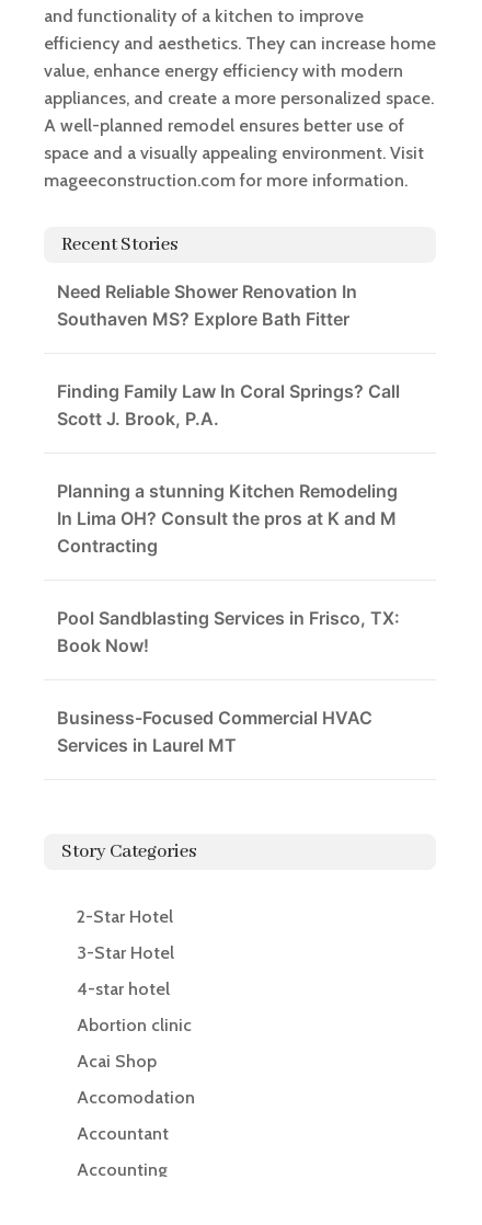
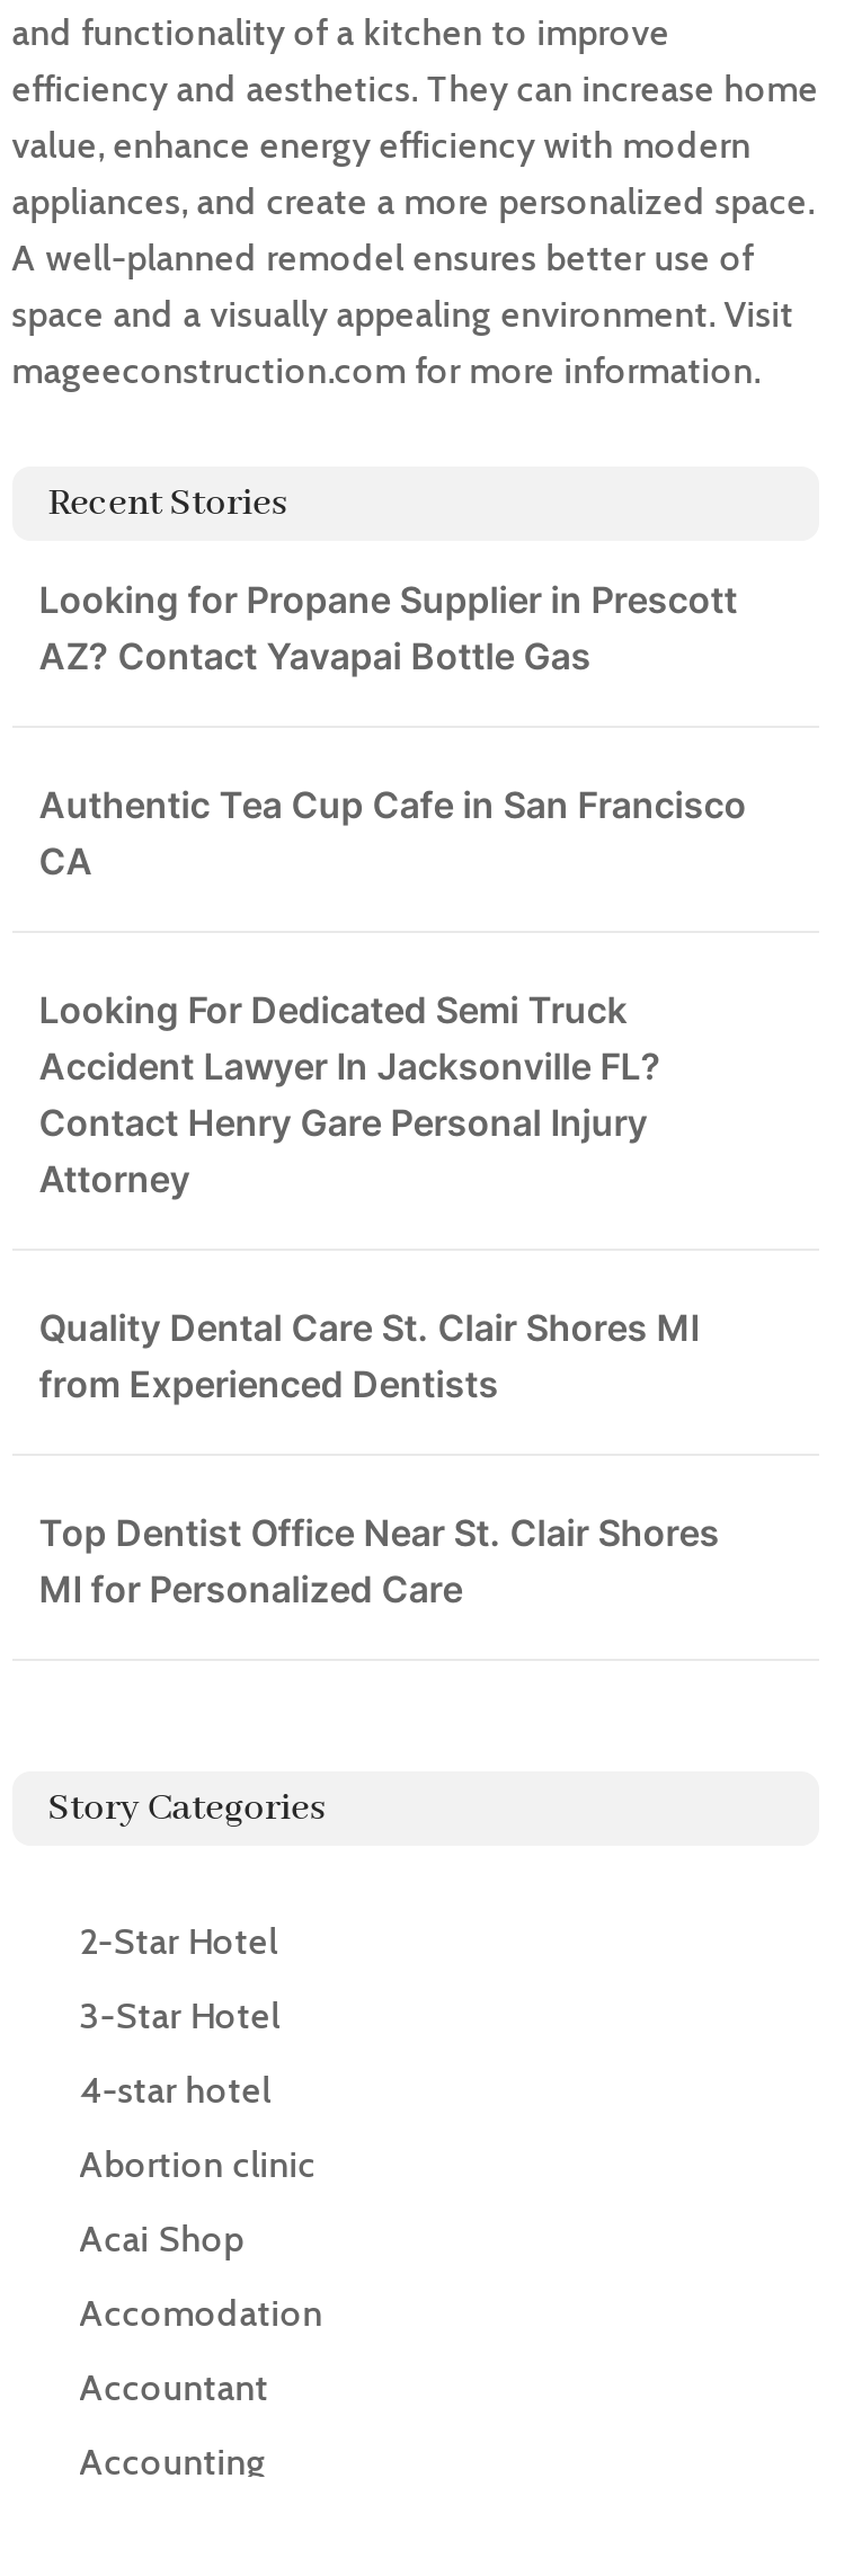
[57,280,357,329] Need Reliable Shower Renovation In | Southaven MS? Explore Bath Fitter -> [39,576,738,677] Looking for Propane Supplier in Prescott | AZ? Contact Yavapai Bottle Gas
[57,380,400,429] Finding Family Law In Coral Springs? Call | Scott J. Brook, P.A. -> [39,781,747,883] Authentic Tea Cup Cafe in San Francisco | CA
[57,479,397,556] Planning a stunning Kitchen Remodeling | In Lima OH? Consult the pros at K and M | Contracting -> [39,986,661,1200] Looking For Dedicated Semi Truck | Accident Lawyer In Jacksonville FL? | Contact Henry Gare Personal Injury | Attorney
[57,607,400,656] Pool Sandblasting Services in Frisco, TX: | Book Now! -> [39,1304,699,1405] Quality Dental Care St. Clair Shores MI | from Experienced Dentists
[57,706,372,756] Business-Focused Commercial HVAC | Services in Laurel MT -> [39,1509,720,1611] Top Dentist Office Near St. Clair Shores | MI for Personalized Care

